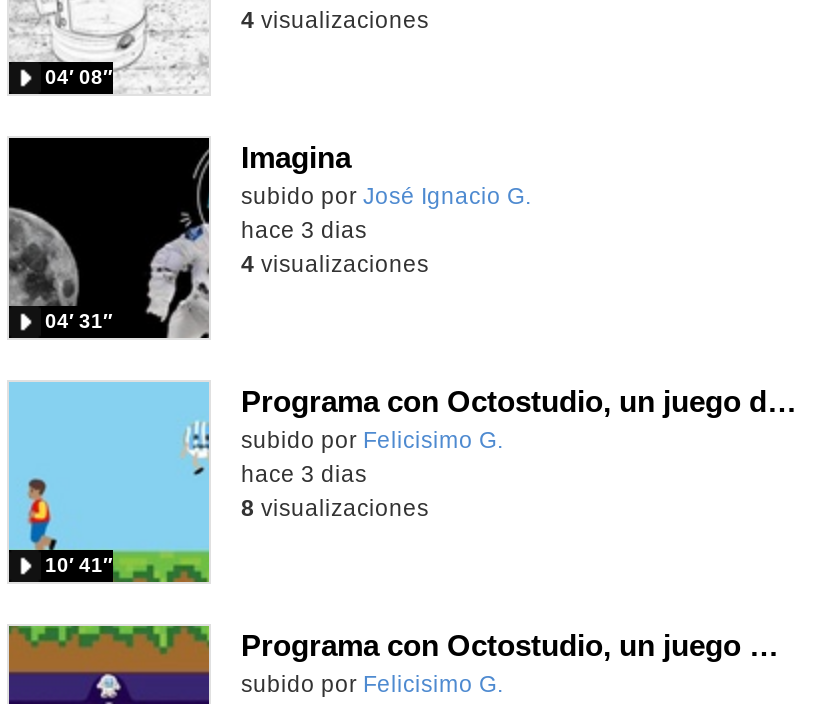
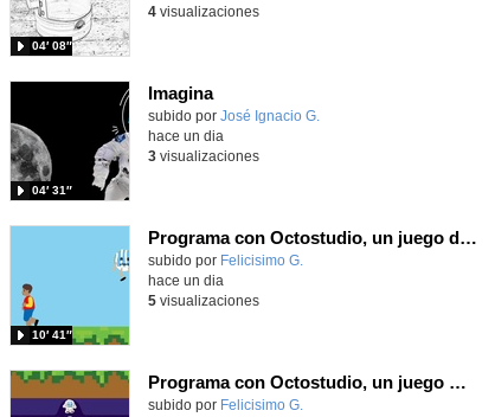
[241,217,367,241] hace 3 dias -> [148,129,224,143] hace un dia
[241,251,429,275] 4 visualizaciones -> [148,149,259,163] 3 visualizaciones
[241,461,367,485] hace 3 dias -> [148,273,224,288] hace un dia
[241,495,429,519] 8 visualizaciones -> [148,293,259,308] 5 visualizaciones

